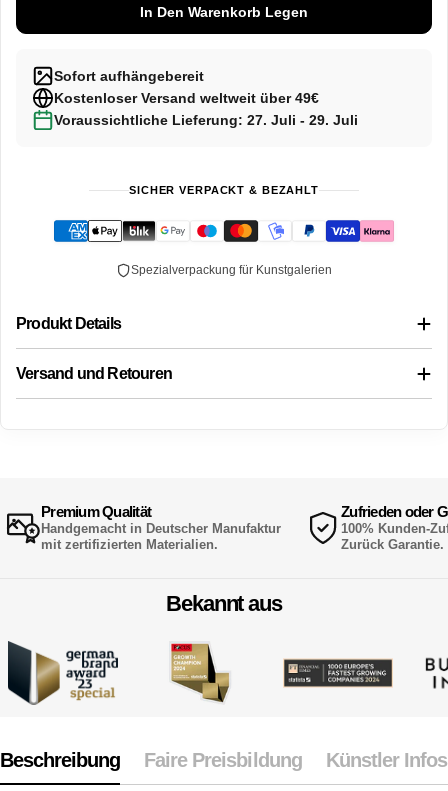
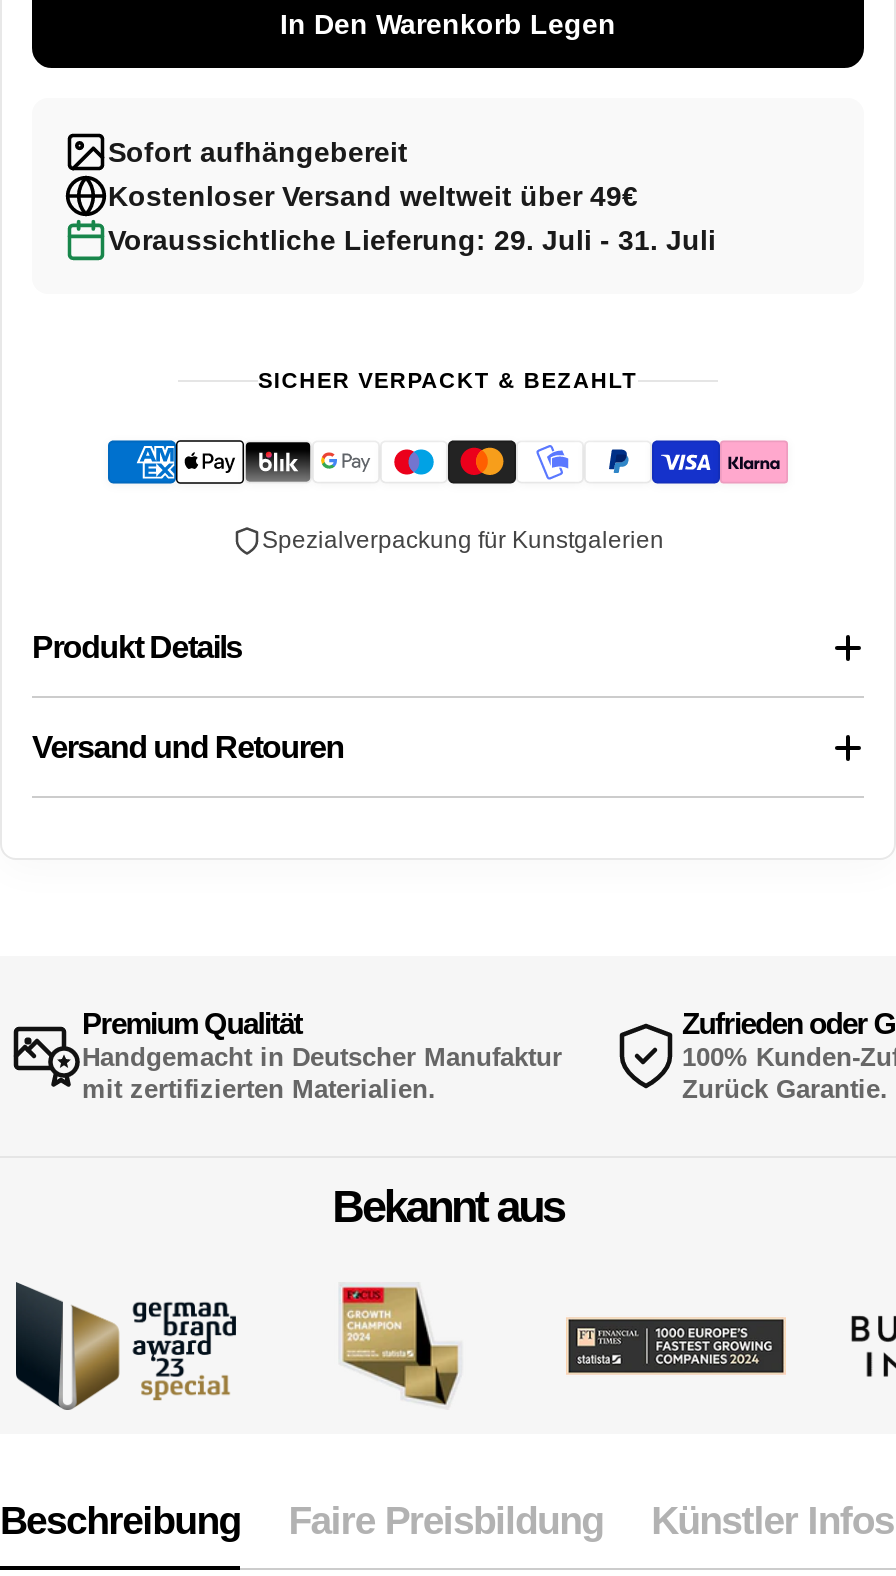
[54,112,358,128] Voraussichtliche Lieferung: 27. Juli - 29. Juli -> [108,225,716,257] Voraussichtliche Lieferung: 29. Juli - 31. Juli

